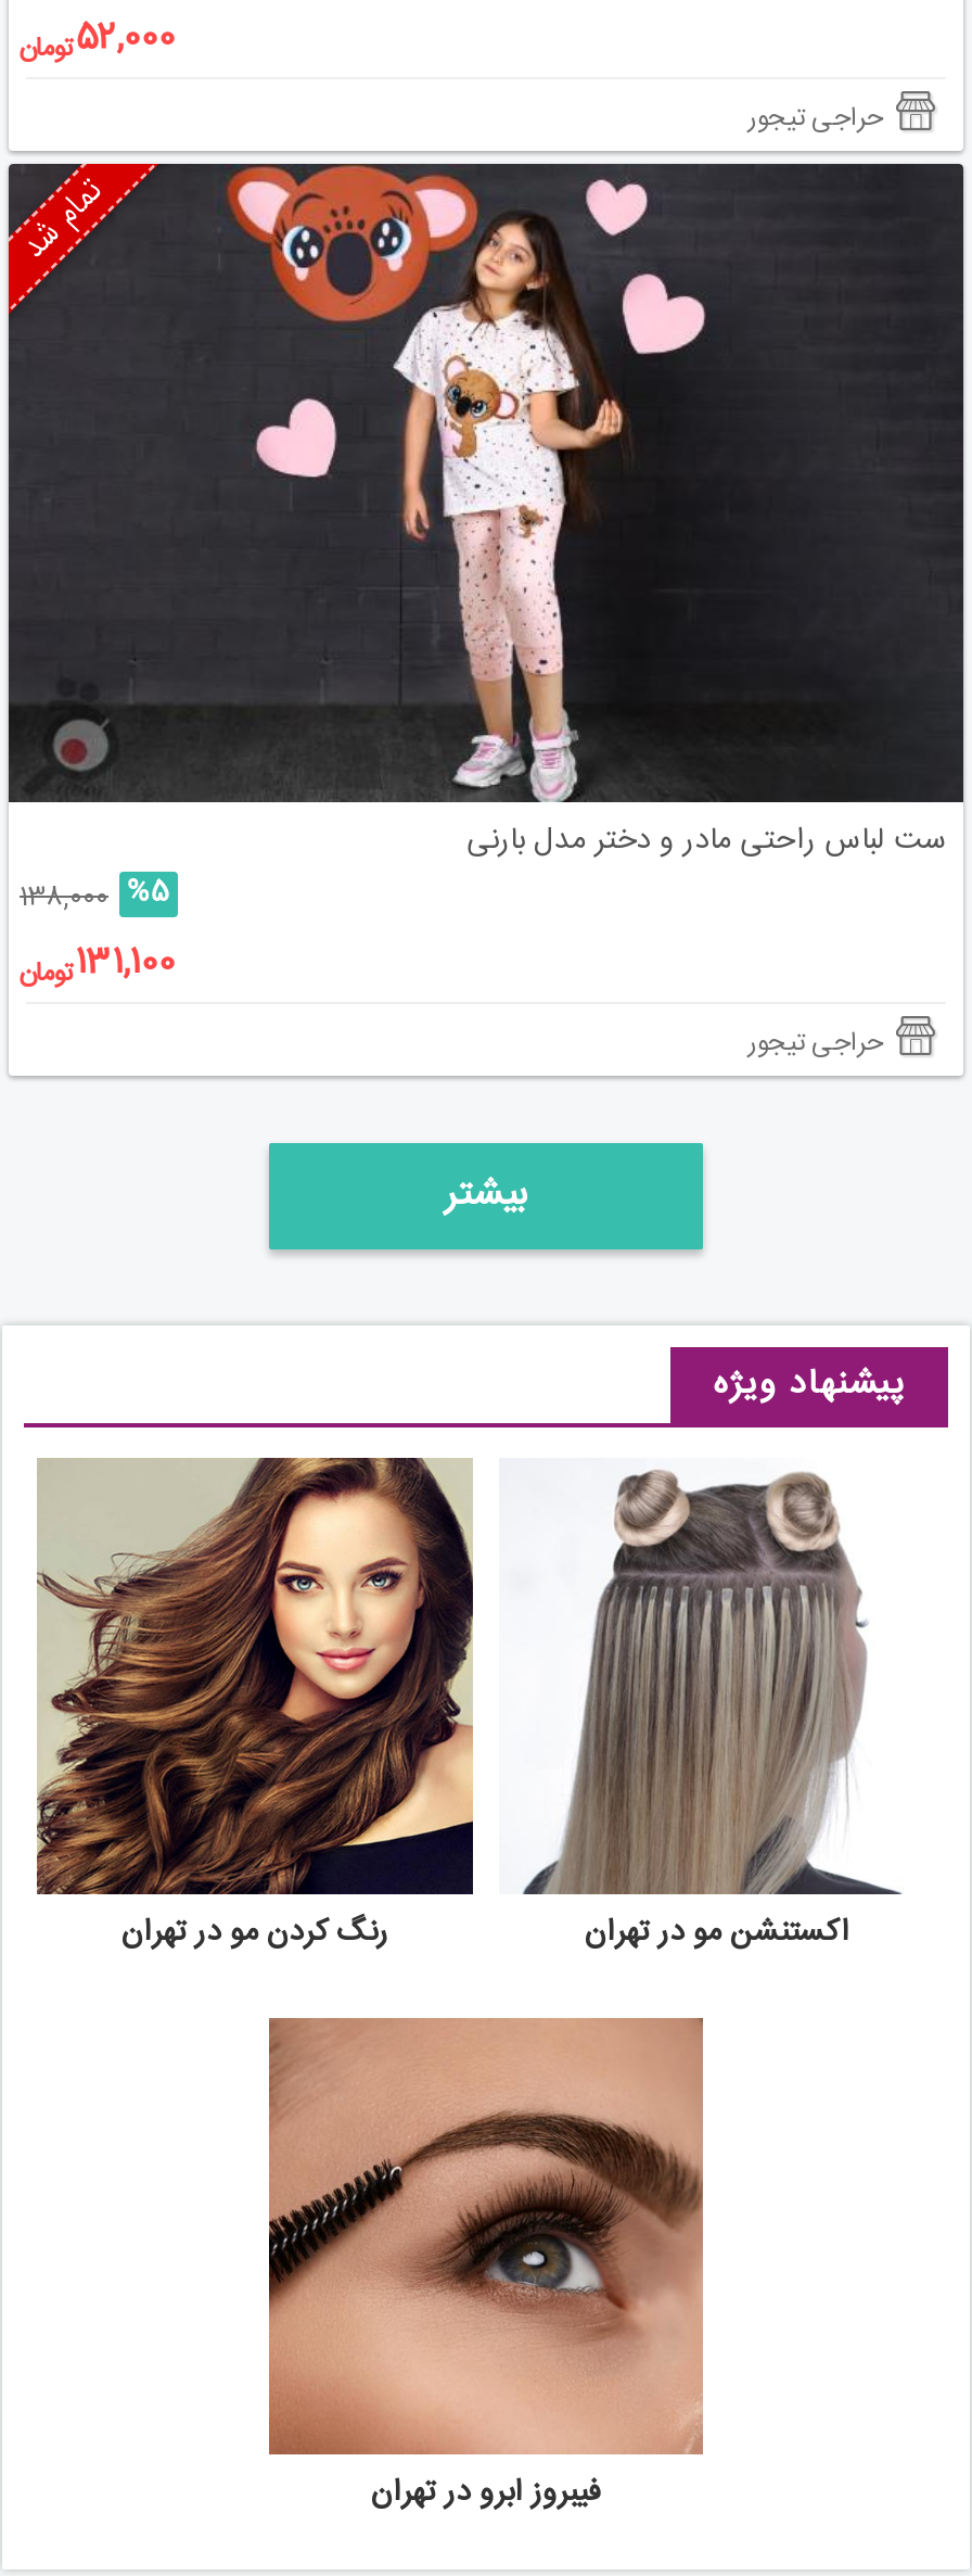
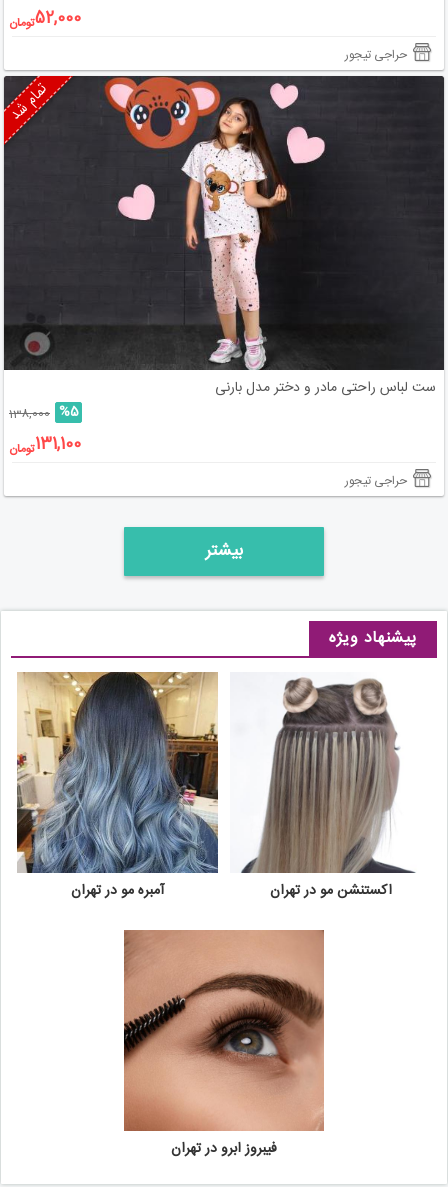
[35,1456,475,1959] [image] | رنگ کردن مو در تهران -> [16,671,219,903] [image] | آمبره مو در تهران

